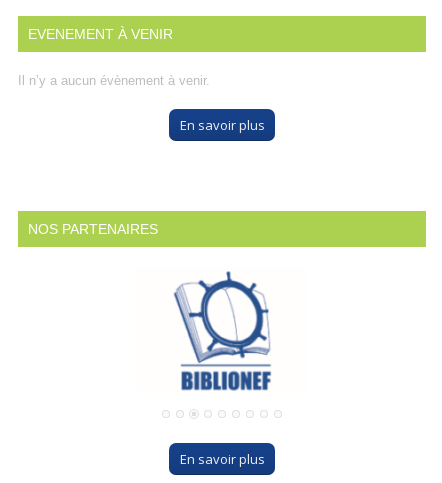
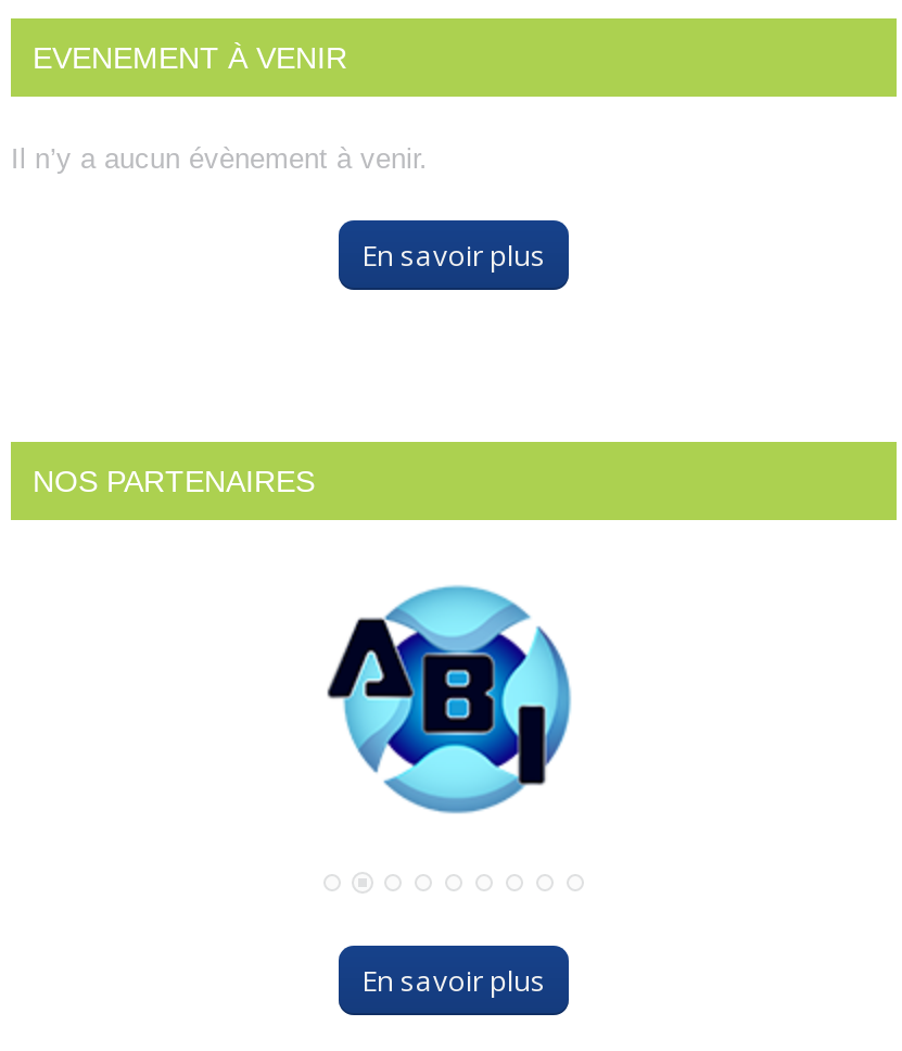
[164,271,276,391] [image] -> [326,574,573,831] [image]

